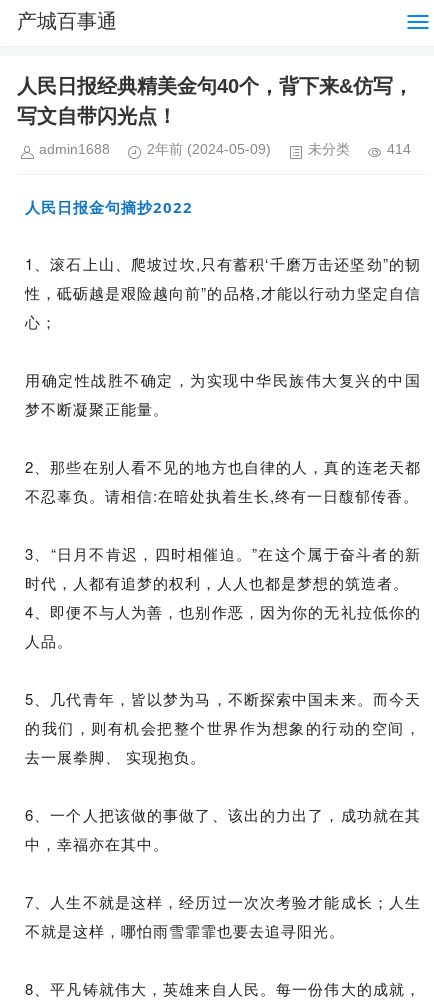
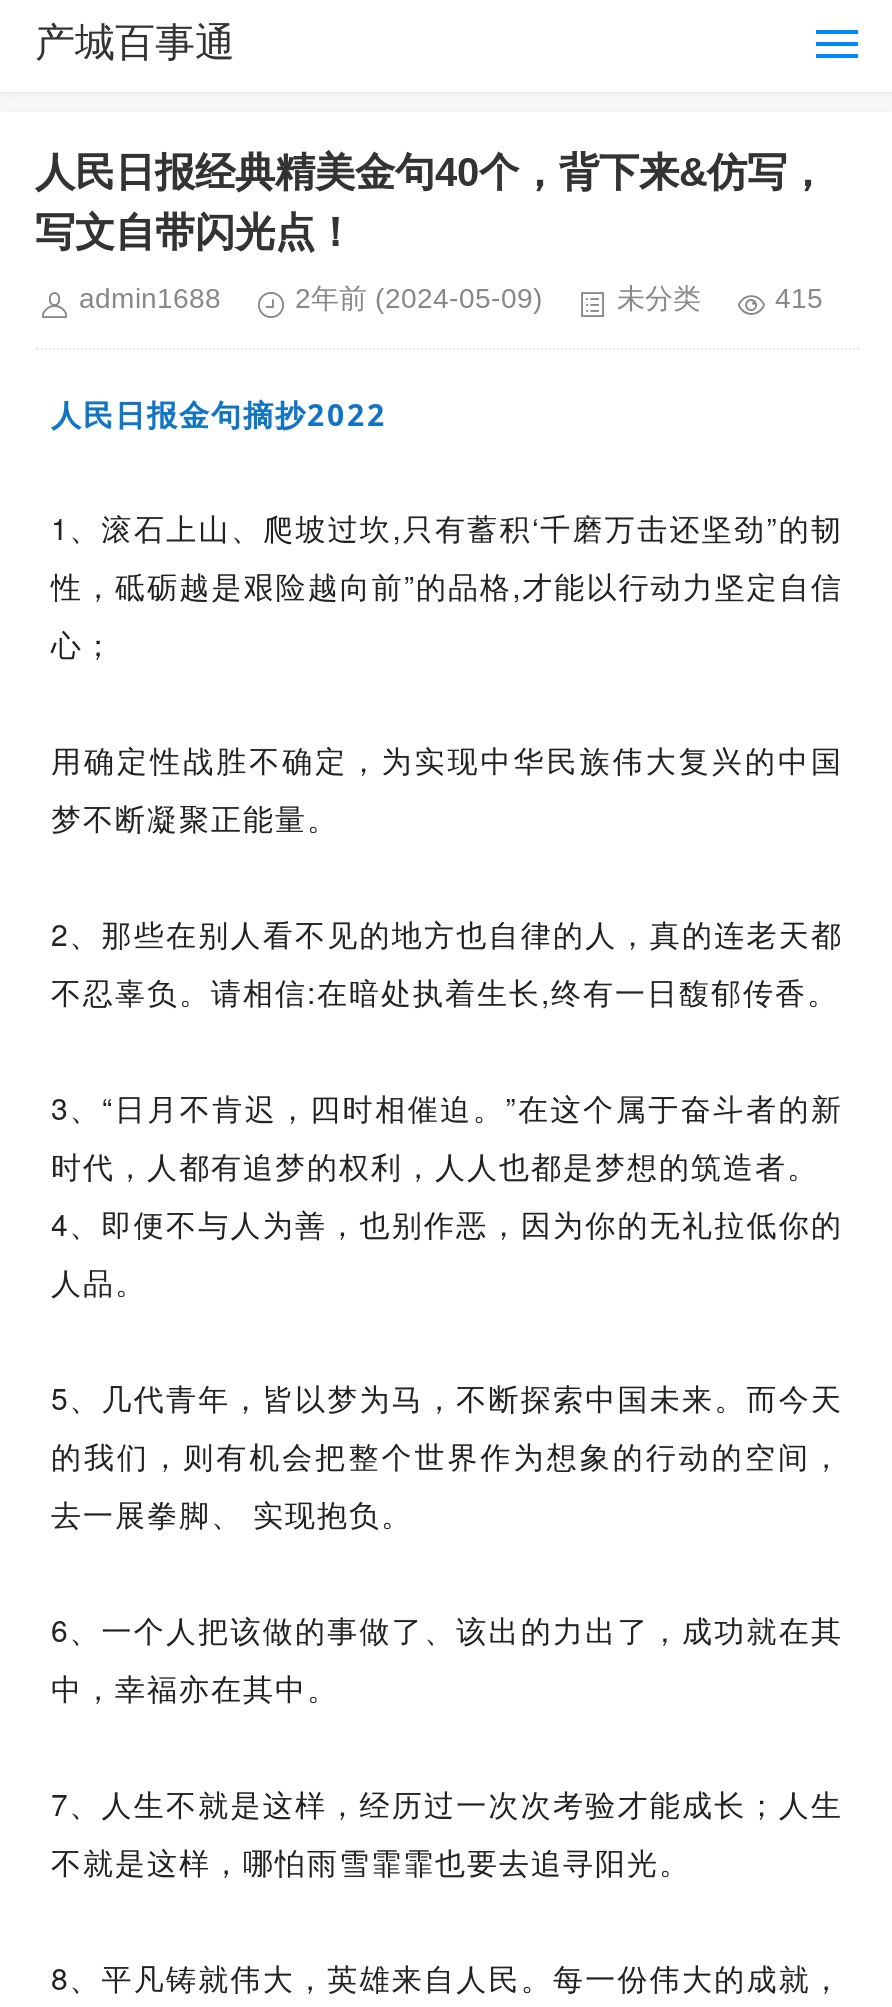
[387,141,411,157] 414 -> [775,282,823,314] 415

